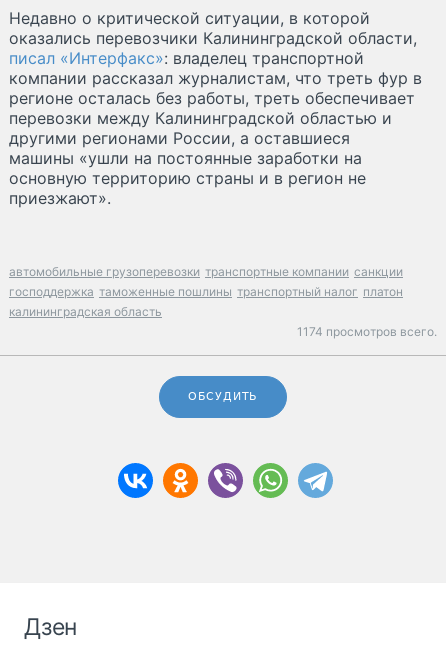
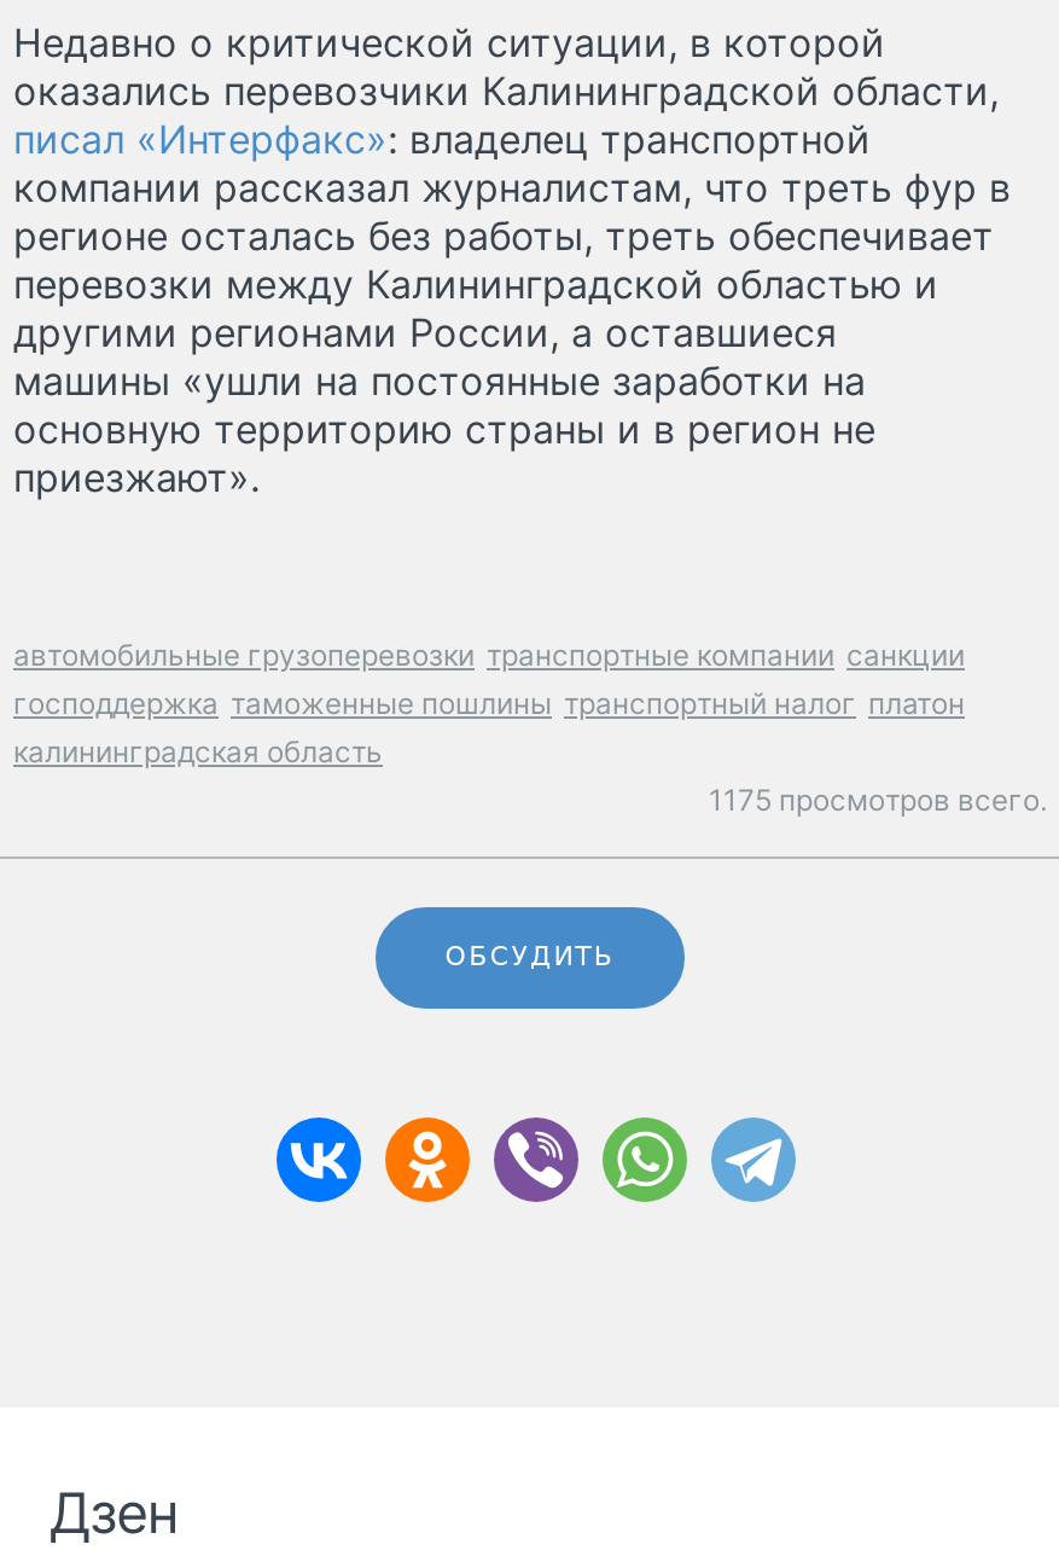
[297,324,437,339] 1174 просмотров всего. -> [709,782,1047,818] 1175 просмотров всего.

